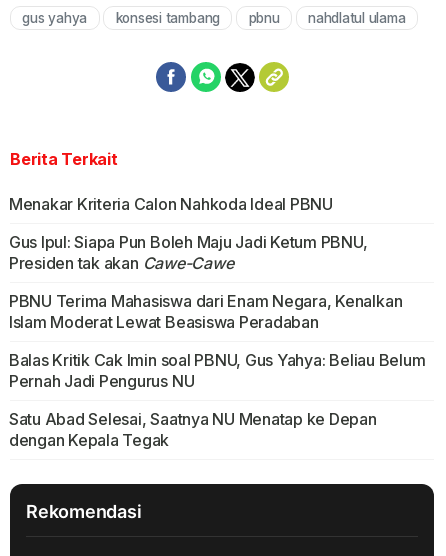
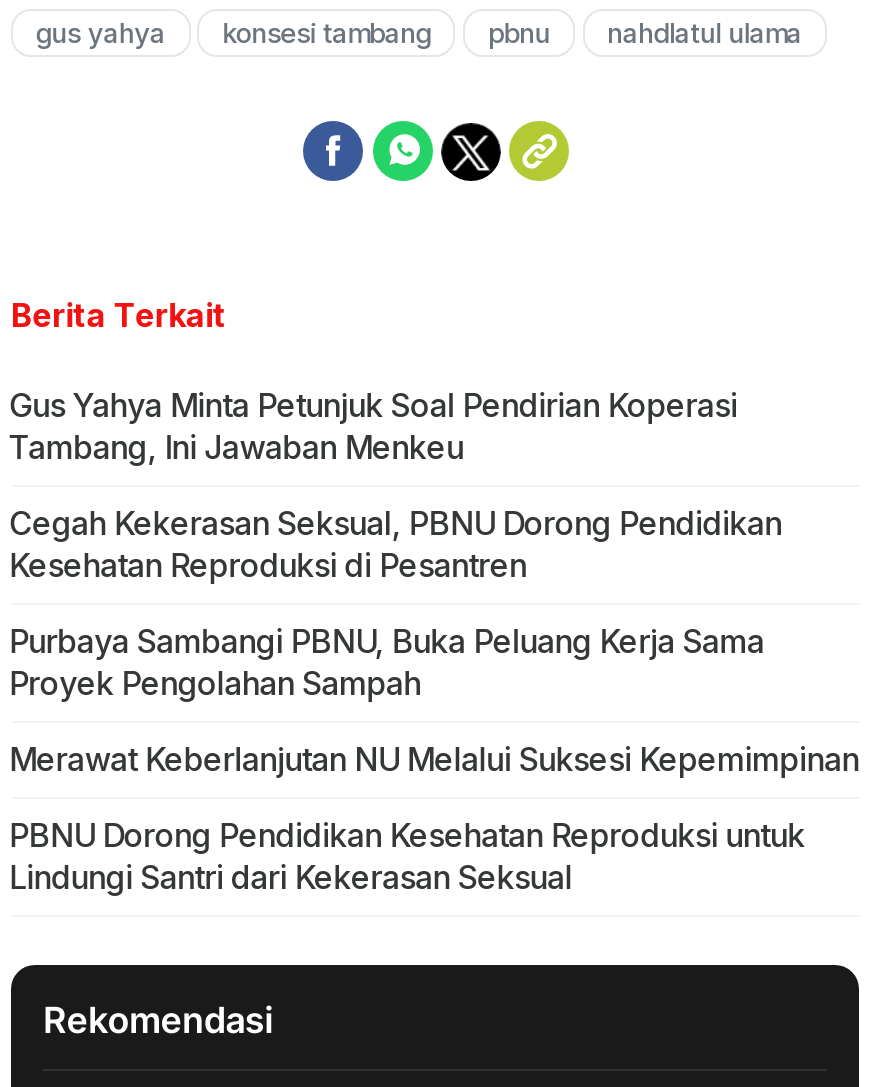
[9,194,333,214] Menakar Kriteria Calon Nahkoda Ideal PBNU -> [9,385,738,467] Gus Yahya Minta Petunjuk Soal Pendirian Koperasi | Tambang, Ini Jawaban Menkeu
[9,232,367,273] Gus Ipul: Siapa Pun Boleh Maju Jadi Ketum PBNU, | Presiden tak akan Cawe-Cawe -> [9,503,782,585] Cegah Kekerasan Seksual, PBNU Dorong Pendidikan | Kesehatan Reproduksi di Pesantren
[9,291,402,332] PBNU Terima Mahasiswa dari Enam Negara, Kenalkan | Islam Moderat Lewat Beasiswa Peradaban -> [9,621,765,703] Purbaya Sambangi PBNU, Buka Peluang Kerja Sama | Proyek Pengolahan Sampah
[9,350,425,391] Balas Kritik Cak Imin soal PBNU, Gus Yahya: Beliau Belum | Pernah Jadi Pengurus NU -> [9,739,859,779] Merawat Keberlanjutan NU Melalui Suksesi Kepemimpinan
[9,409,377,450] Satu Abad Selesai, Saatnya NU Menatap ke Depan | dengan Kepala Tegak -> [9,815,805,897] PBNU Dorong Pendidikan Kesehatan Reproduksi untuk | Lindungi Santri dari Kekerasan Seksual

